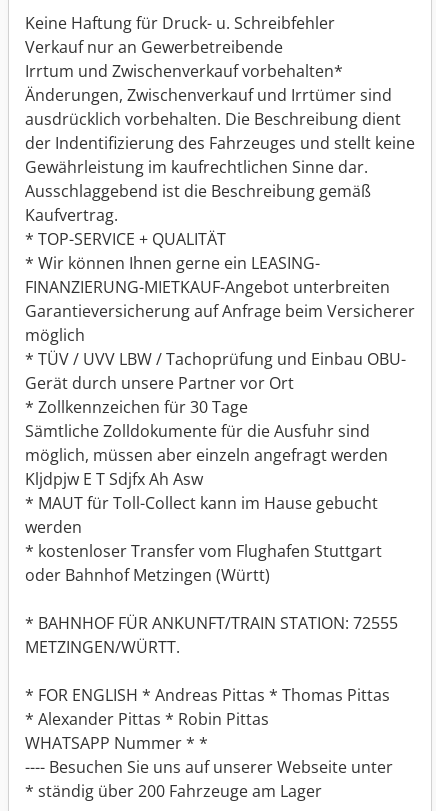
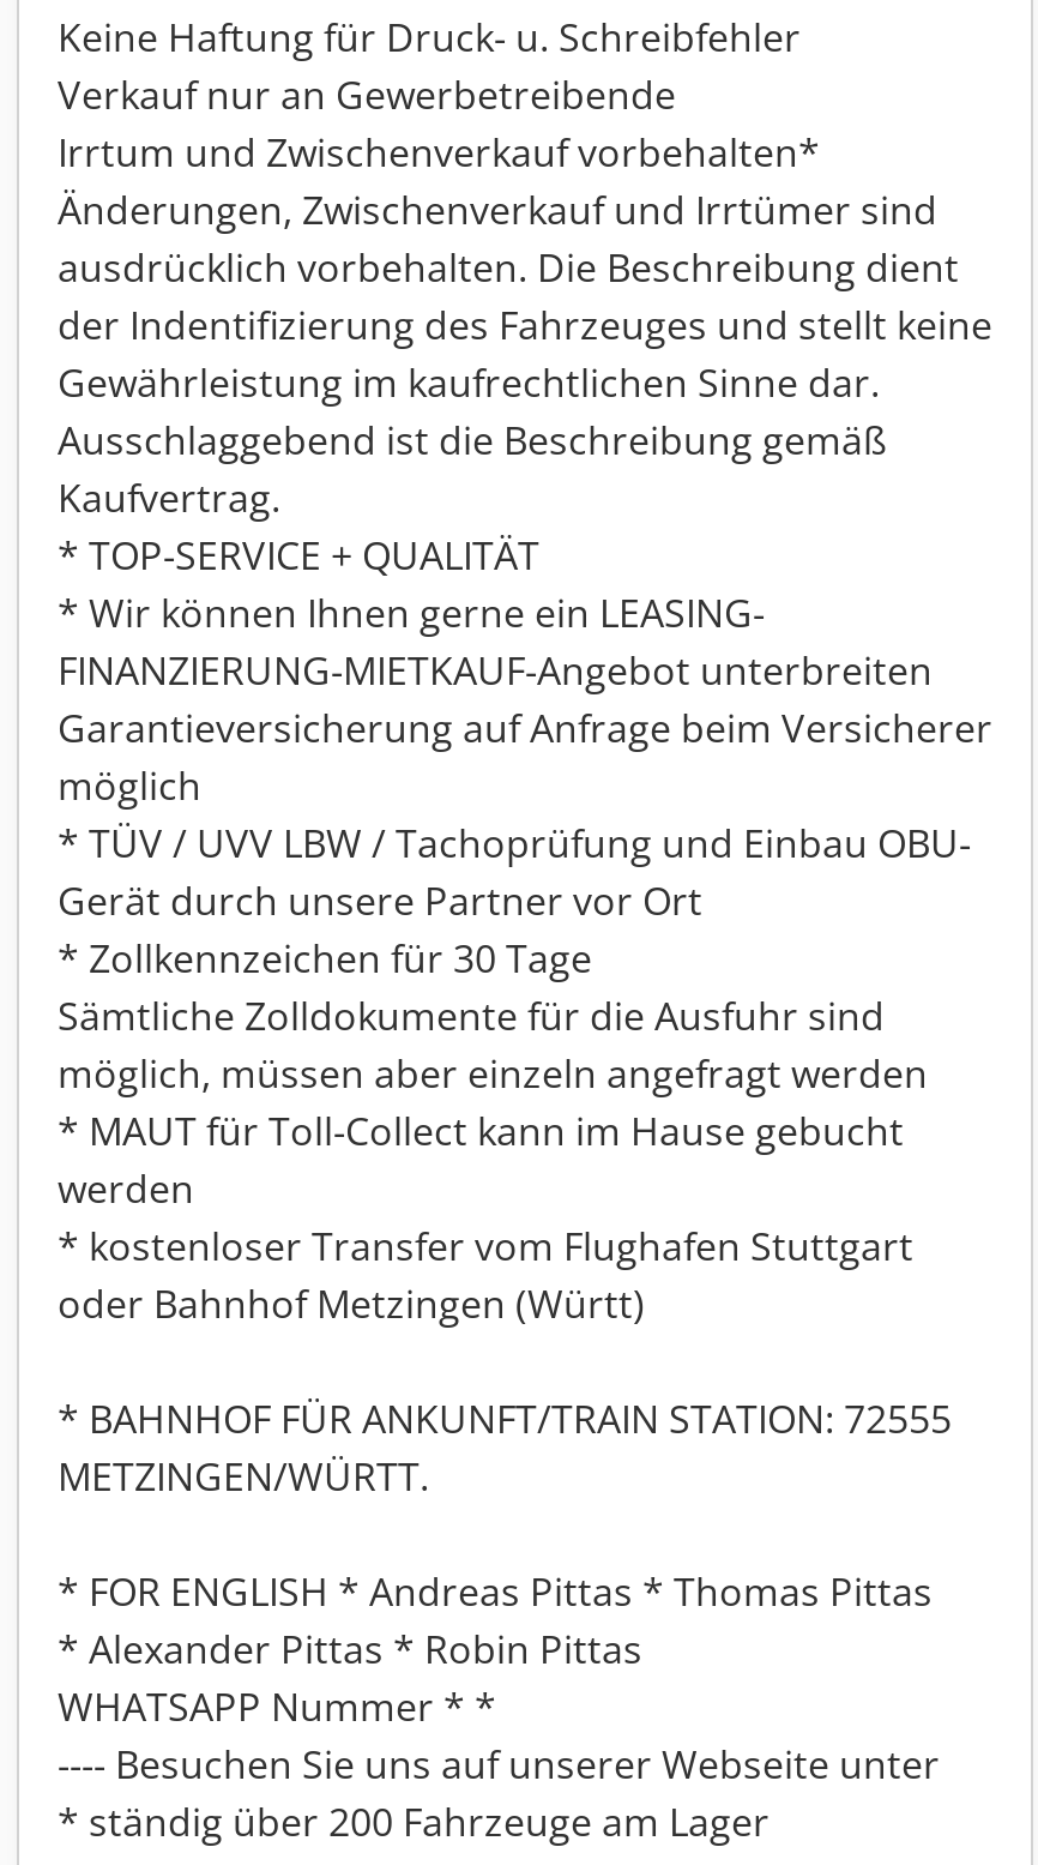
[25,468,203,490] Kljdpjw E T Sdjfx Ah Asw -> none

